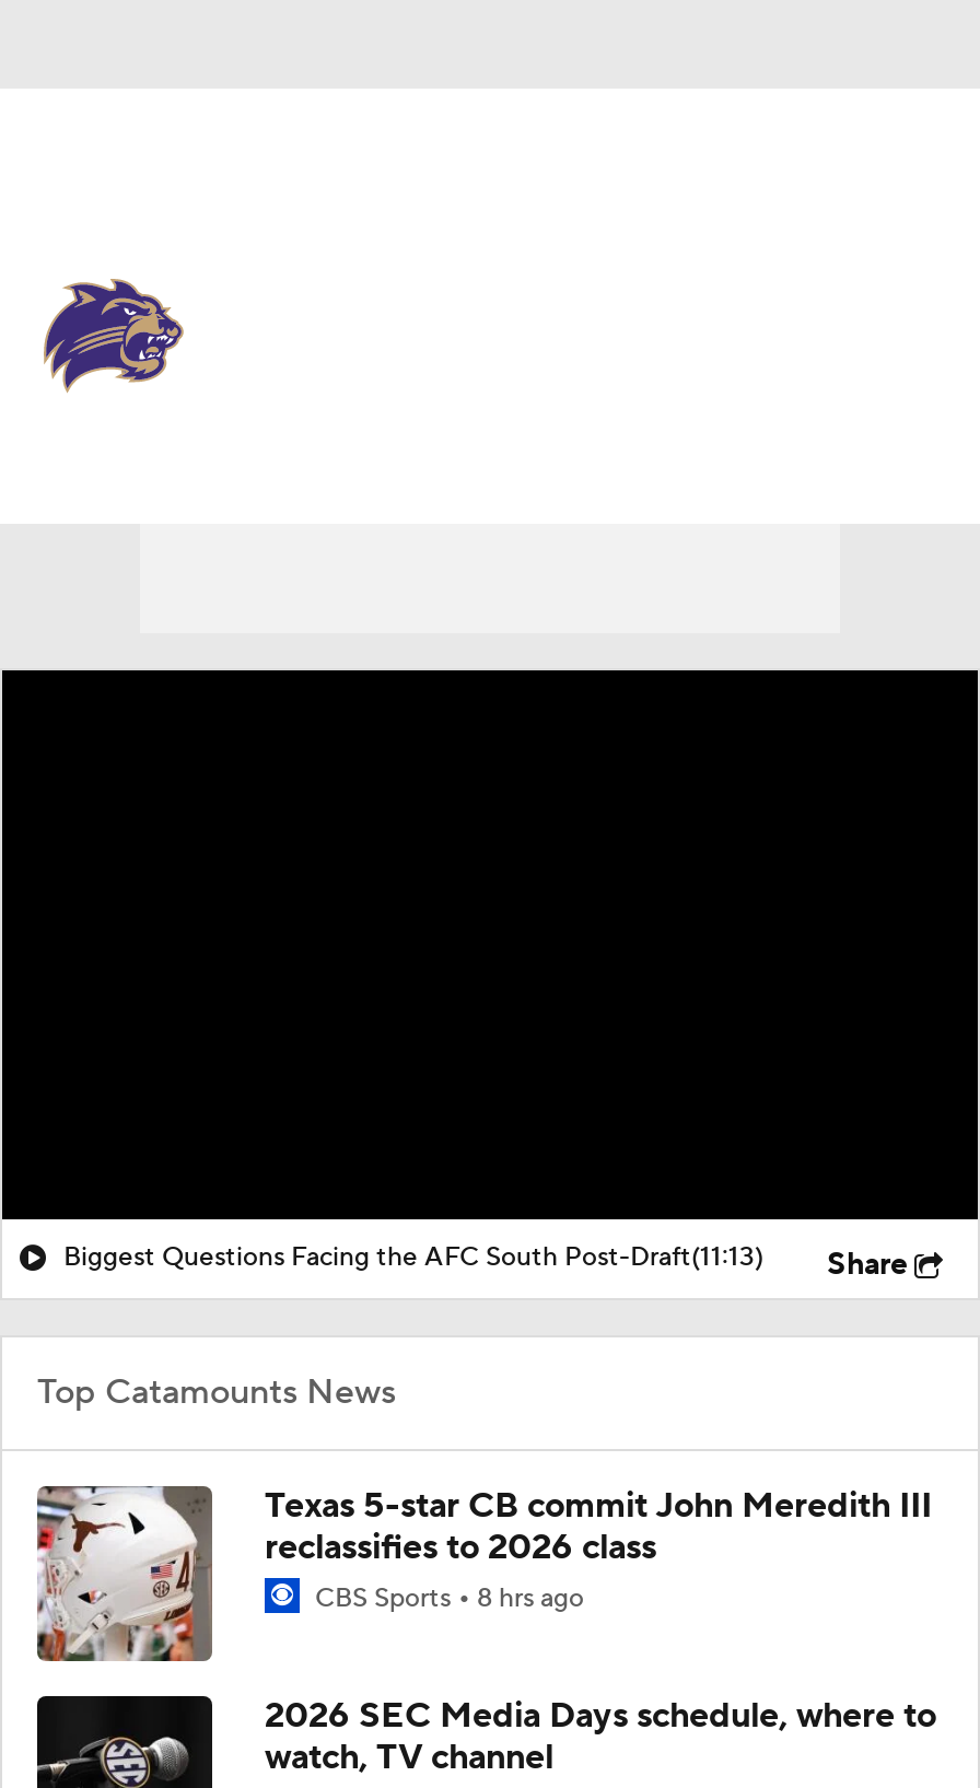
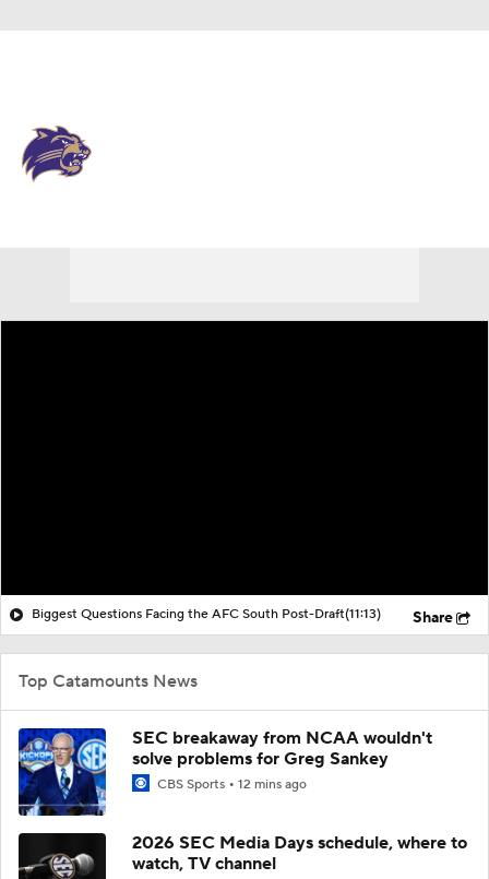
[35,1484,932,1663] [image] | Texas 5-star CB commit John Meredith III | reclassifies to 2026 class | CBS Sports 8 hrs ago -> [17,727,432,817] [image] | SEC breakaway from NCAA wouldn't | solve problems for Greg Sankey | CBS Sports 12 mins ago

